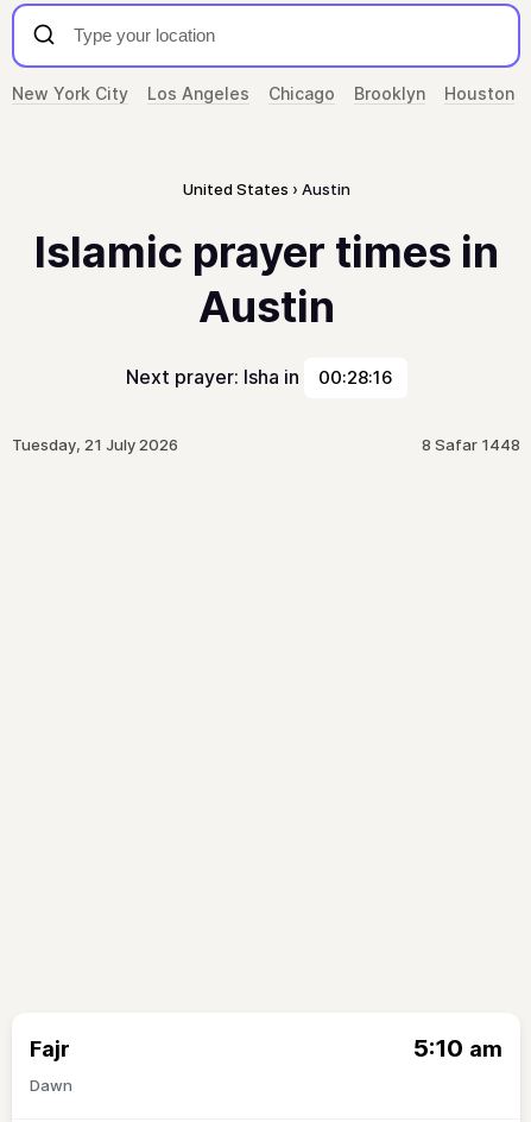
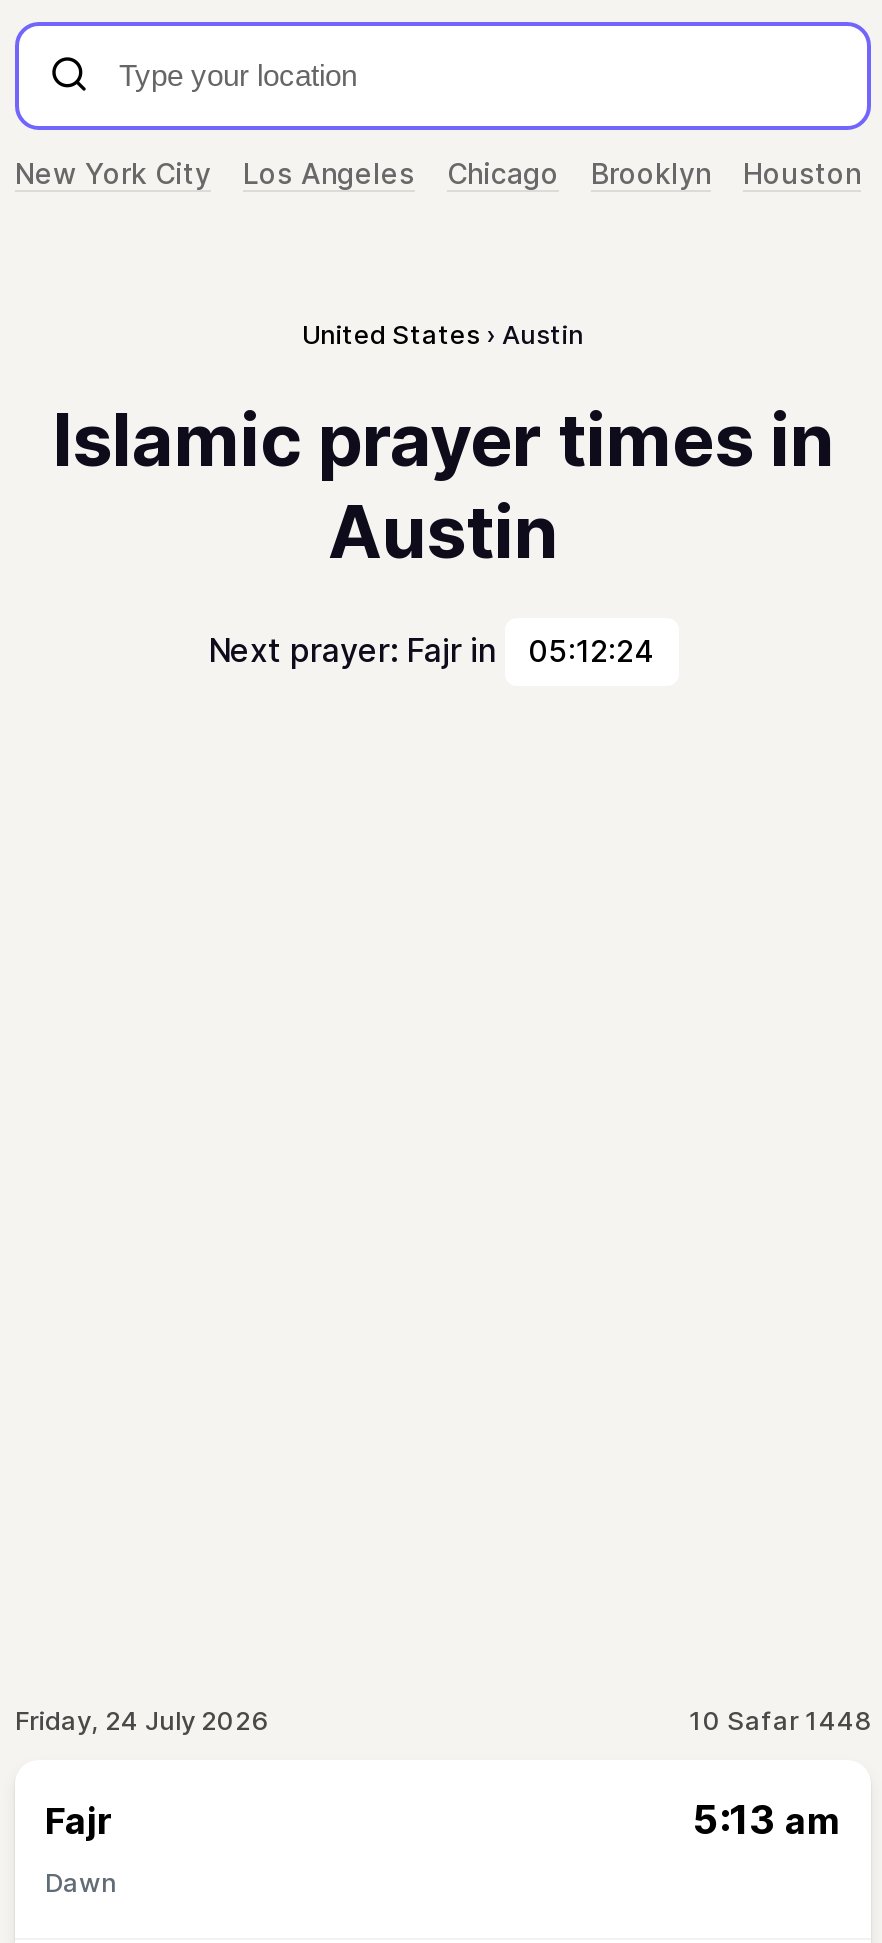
[125,365,304,389] Next prayer: Isha in -> [208,630,504,670] Next prayer: Fajr in
[318,366,393,389] 00:28:16 -> [528,632,654,670] 05:12:24
[12,435,178,454] Tuesday, 21 July 2026 -> [15,1704,267,1736] Friday, 24 July 2026
[422,435,520,454] 8 Safar 1448 -> [689,1704,871,1736] 10 Safar 1448
[413,1034,502,1063] 5:10 am -> [693,1796,841,1844] 5:13 am

